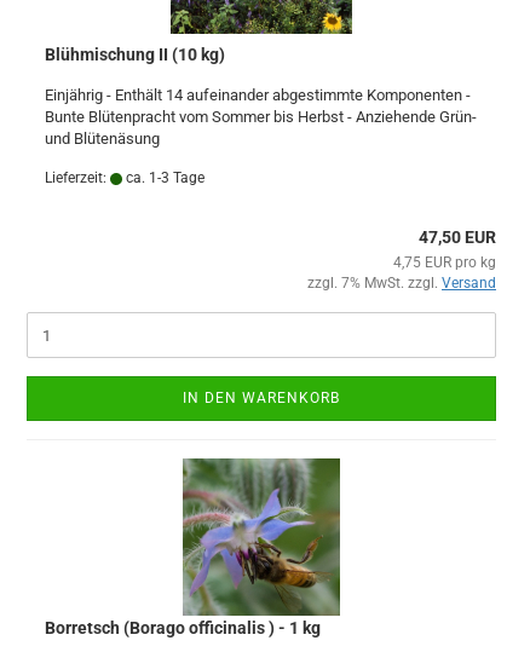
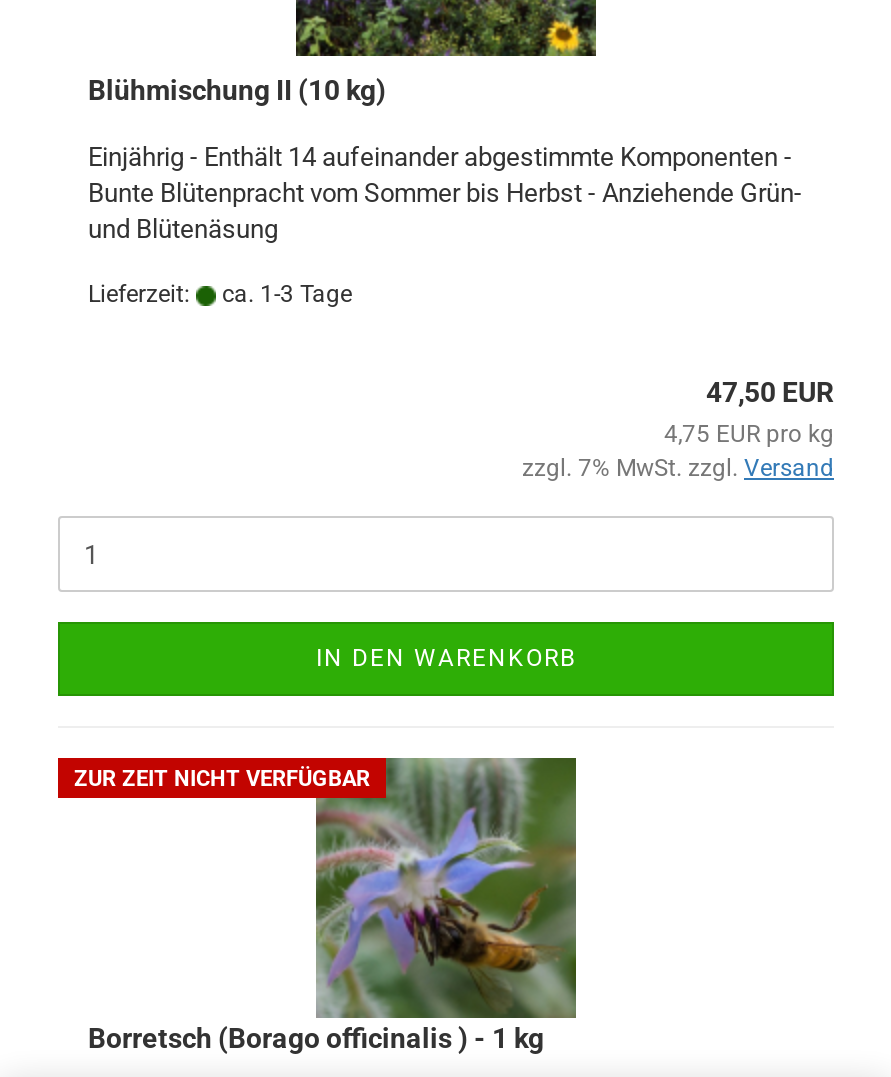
none -> [74,766,370,792] ZUR ZEIT NICHT VERFÜGBAR

